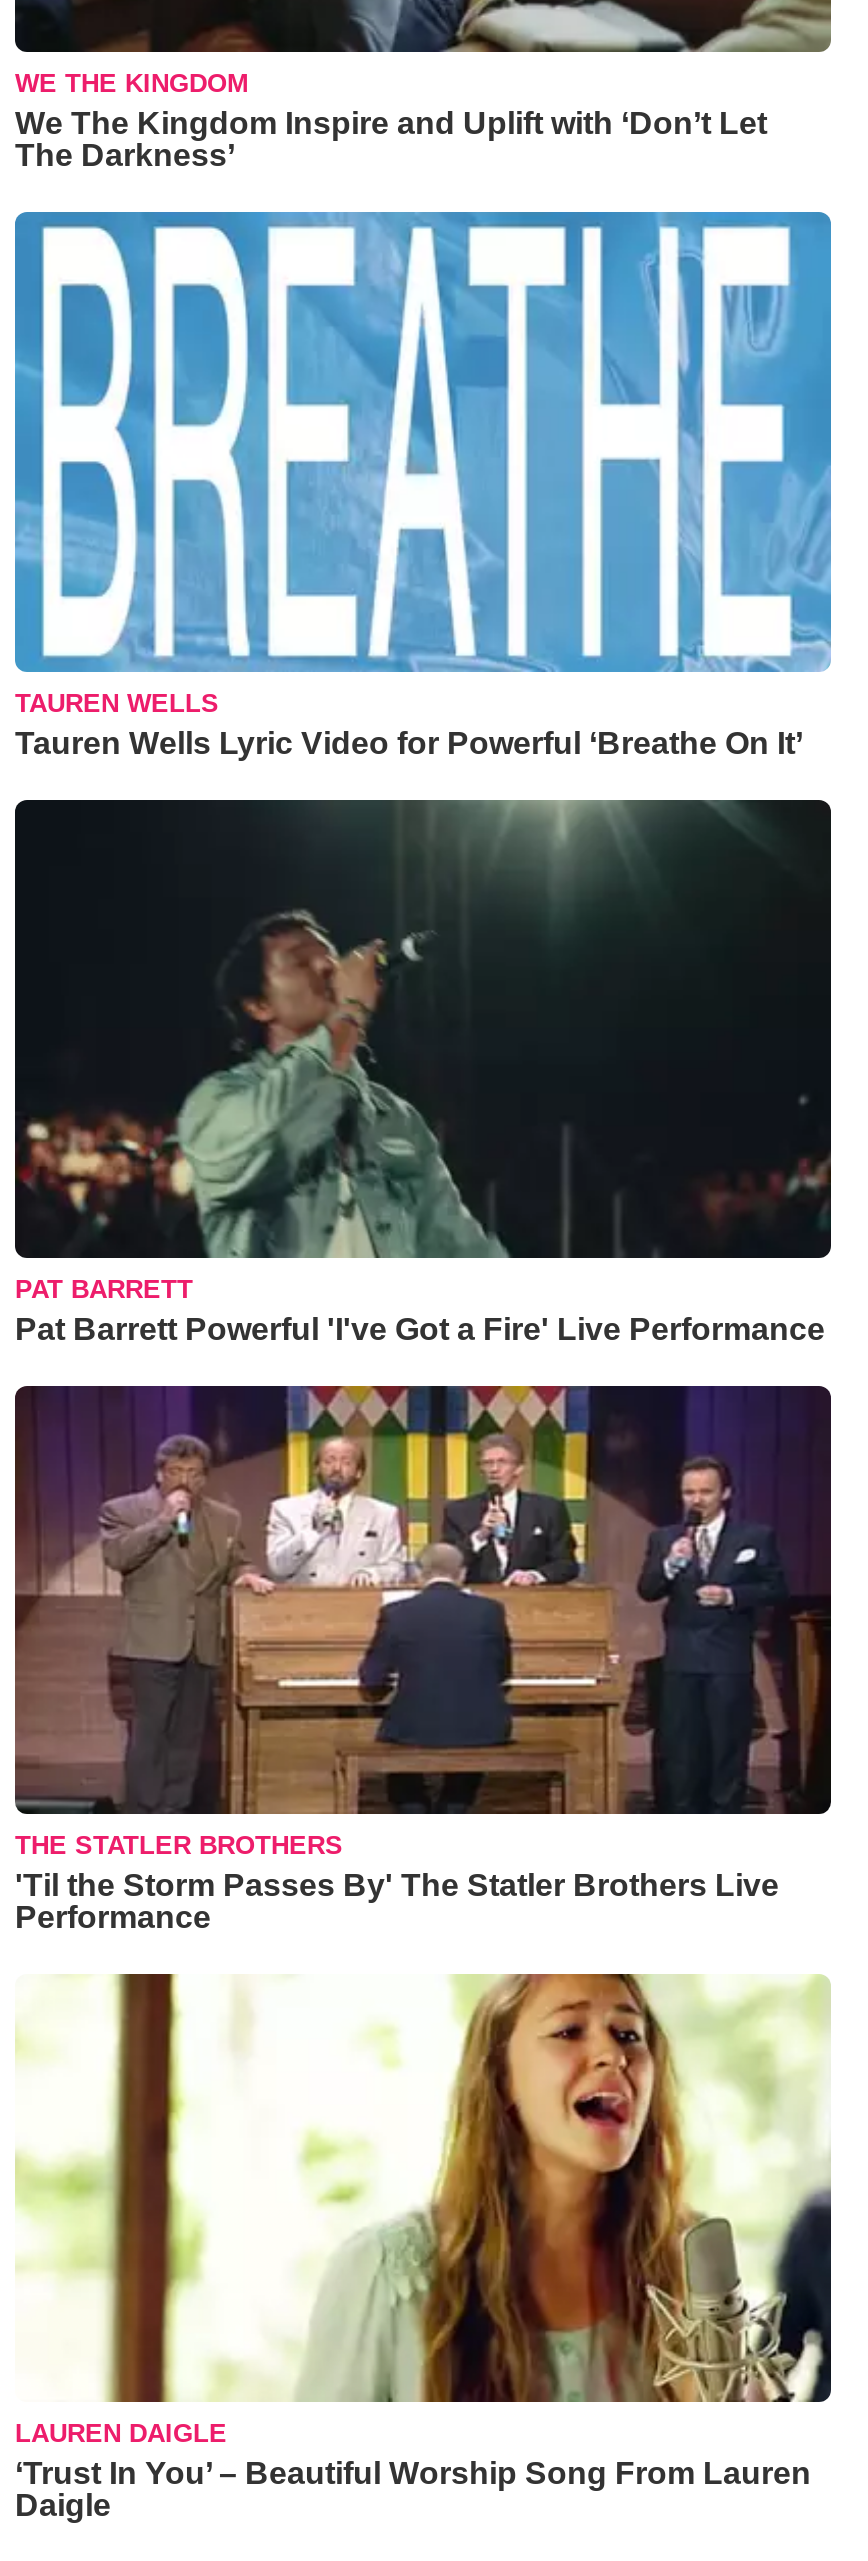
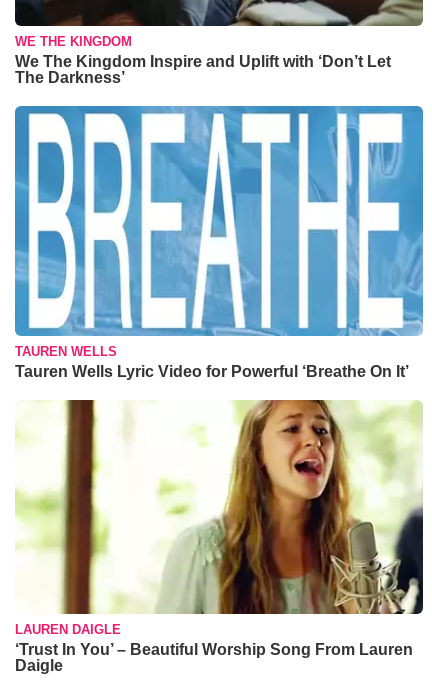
[13,798,833,1346] [image] | PAT BARRETT | Pat Barrett Powerful 'I've Got a Fire' Live Performance -> none
[13,1384,833,1934] [image] | THE STATLER BROTHERS | 'Til the Storm Passes By' The Statler Brothers Live | Performance -> none

